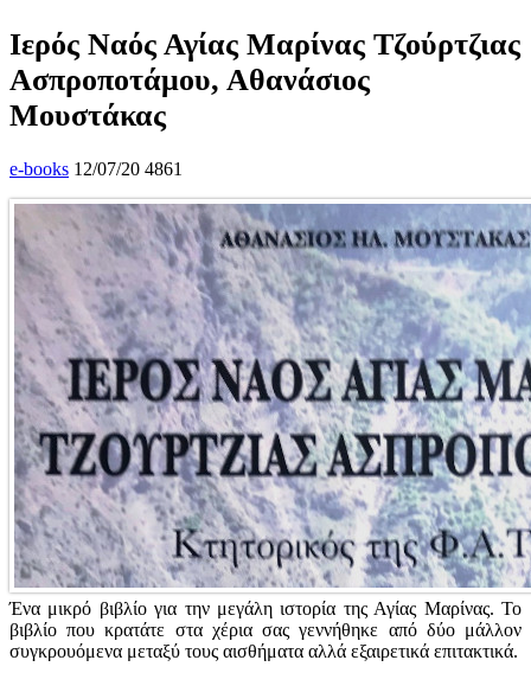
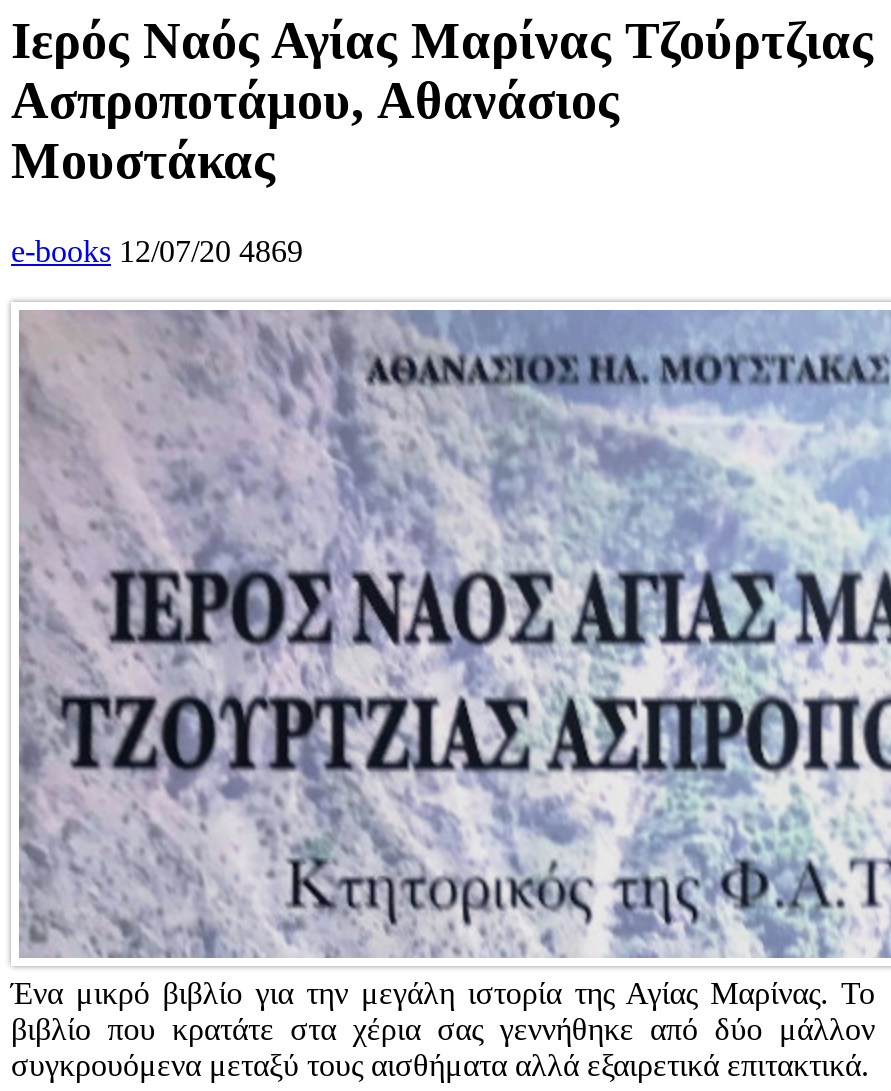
[9,159,183,179] e-books 12/07/20 4861 -> [11,234,303,268] e-books 12/07/20 4869

